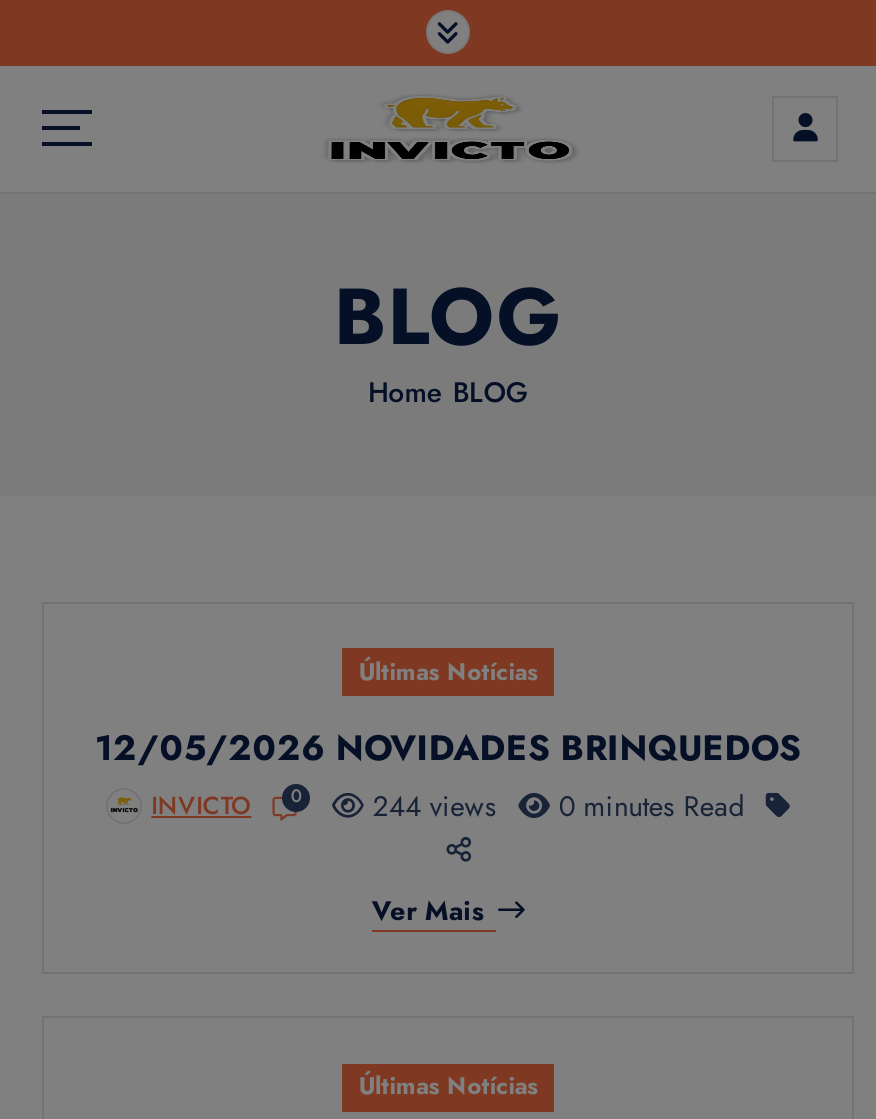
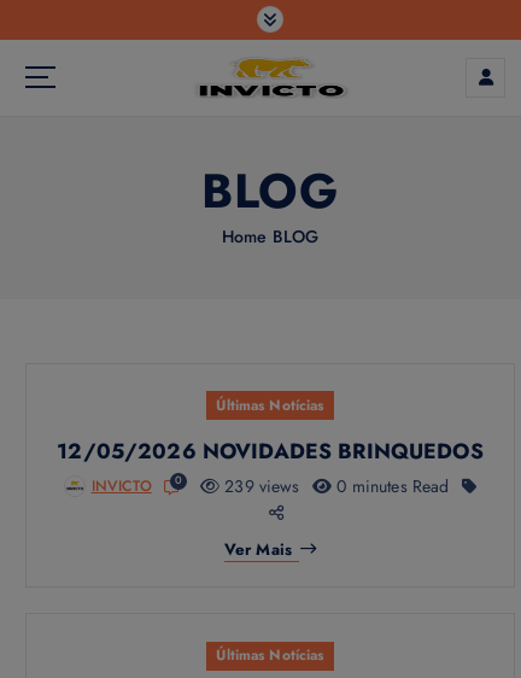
[364,787,497,827] 244 views -> [220,474,300,499] 239 views

